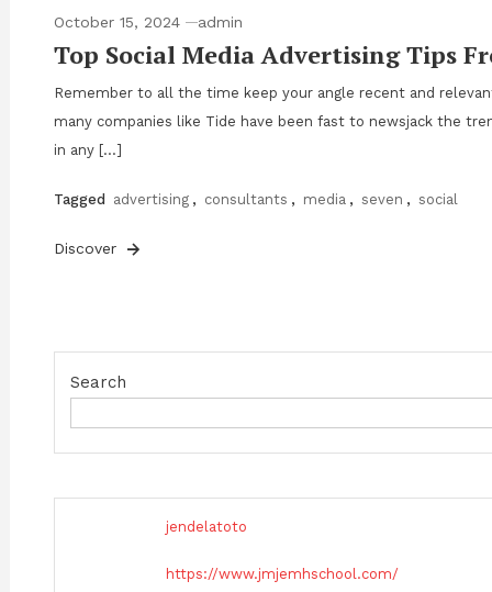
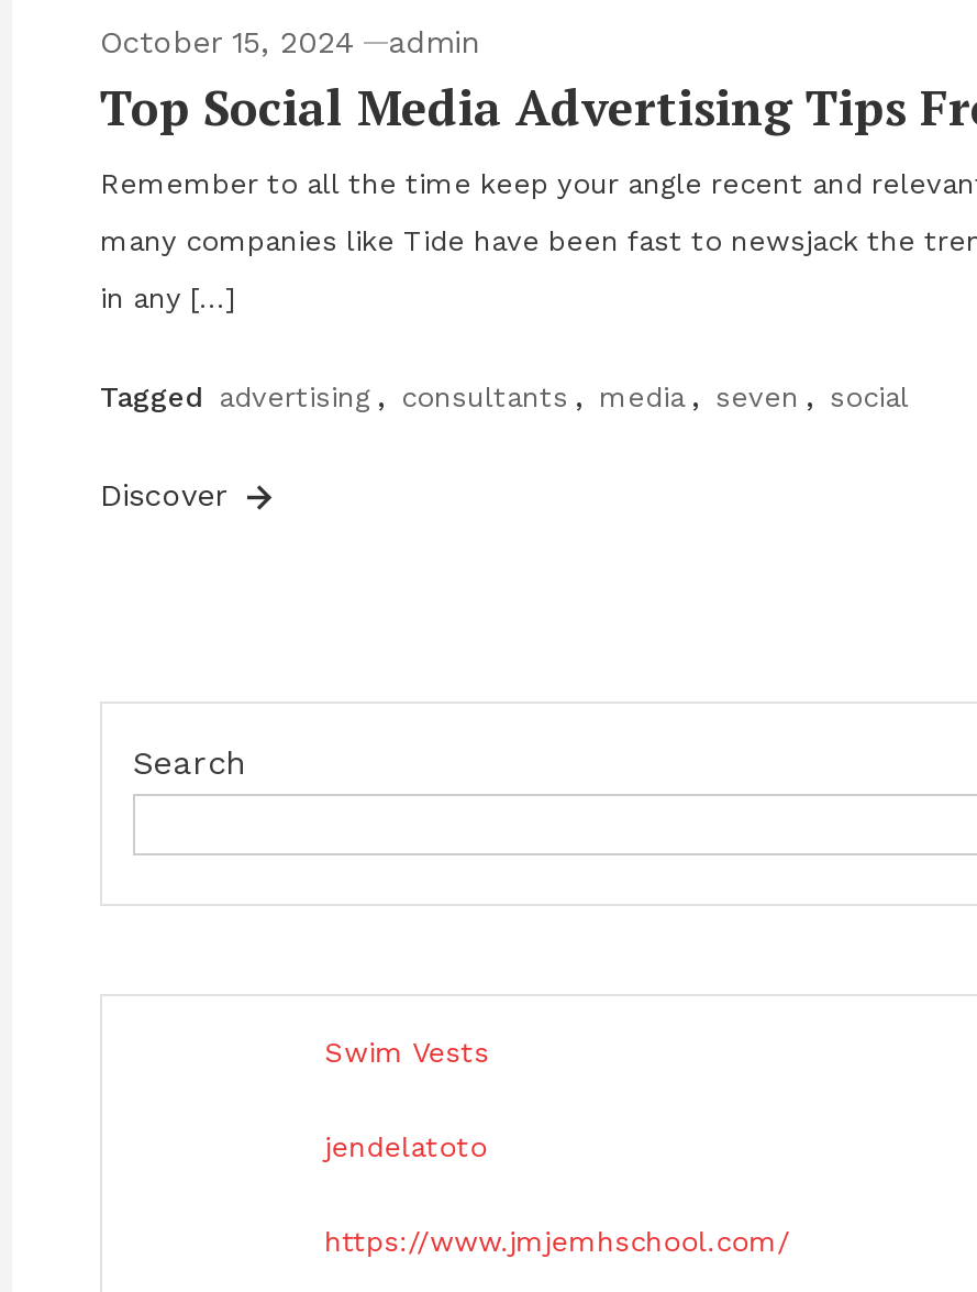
none -> [324,1036,489,1069] Swim Vests

